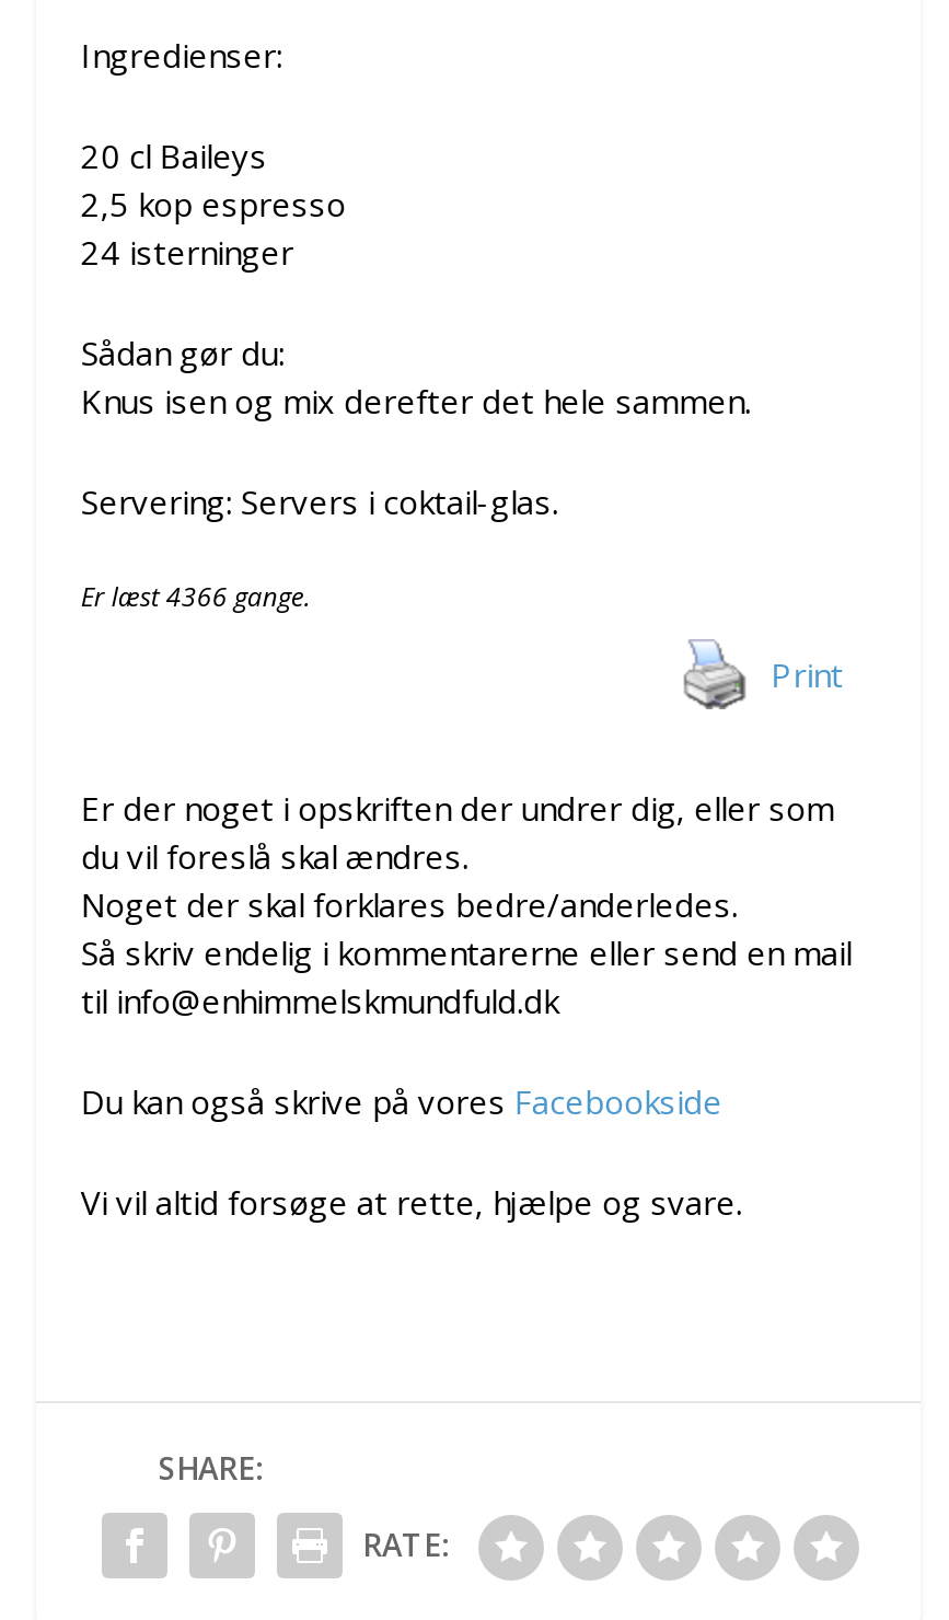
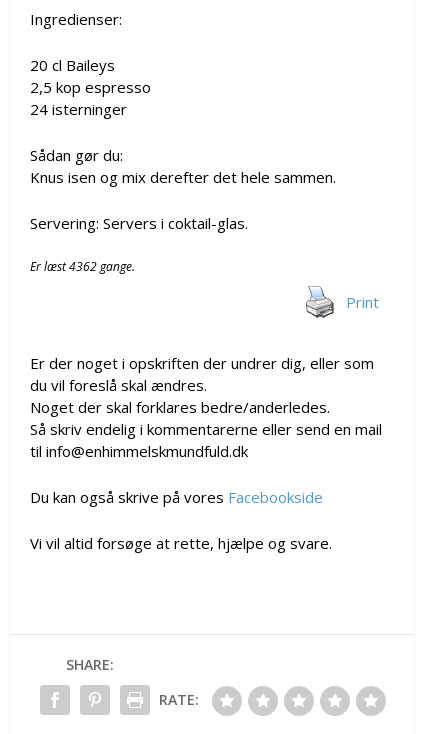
[81,578,311,615] Er læst 4366 gange. -> [30,258,135,275] Er læst 4362 gange.

